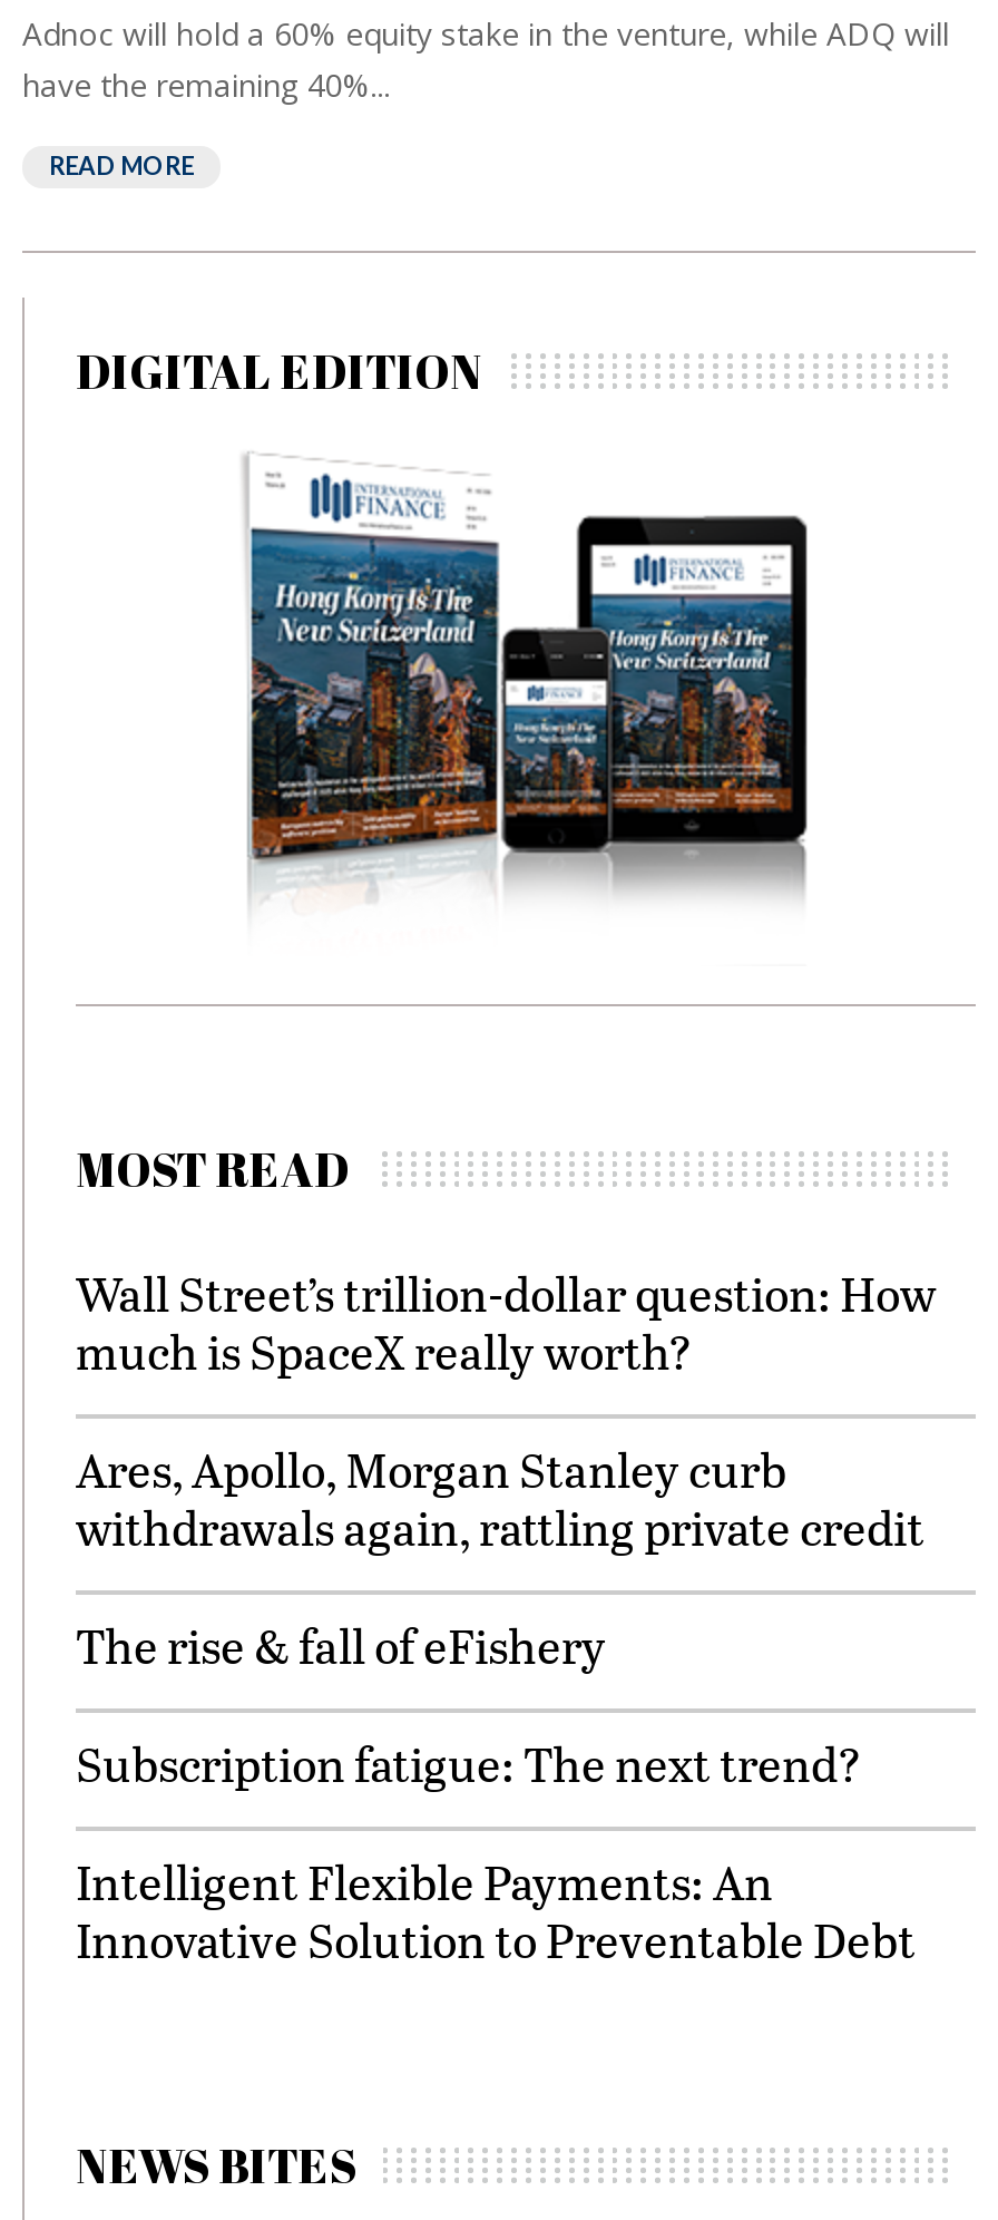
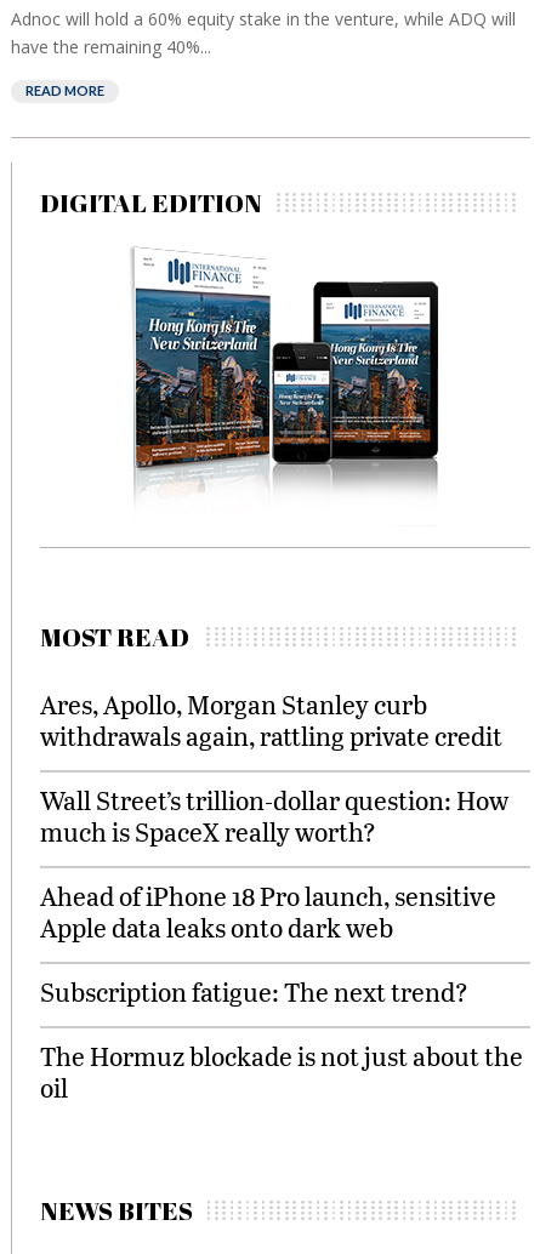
moved [76,1260,936,1383] -> [40,782,508,849]: Wall Street’s trillion-dollar question: How | much is SpaceX really worth?
moved [76,1437,924,1559] -> [40,686,502,753]: Ares, Apollo, Morgan Stanley curb | withdrawals again, rattling private credit
[76,1613,606,1677] The rise & fall of eFishery -> [40,878,496,945] Ahead of iPhone 18 Pro launch, sensitive | Apple data leaks onto dark web
[76,1849,916,1971] Intelligent Flexible Payments: An | Innovative Solution to Preventable Debt -> [40,1038,523,1105] The Hormuz blockade is not just about the | oil

